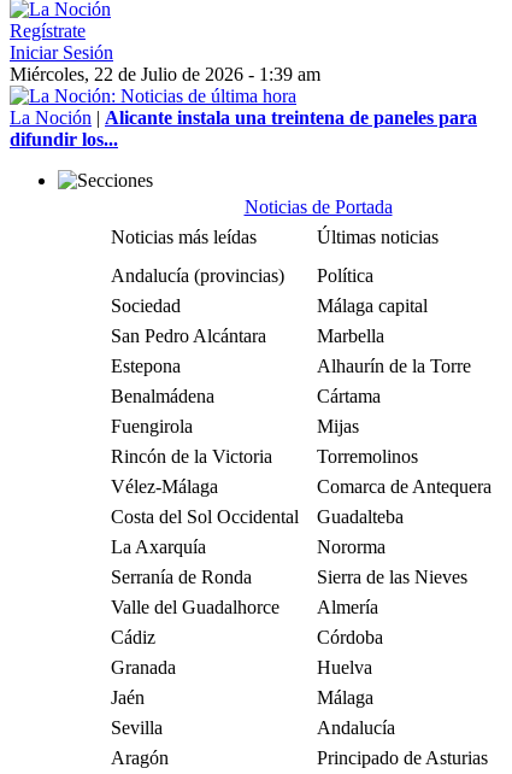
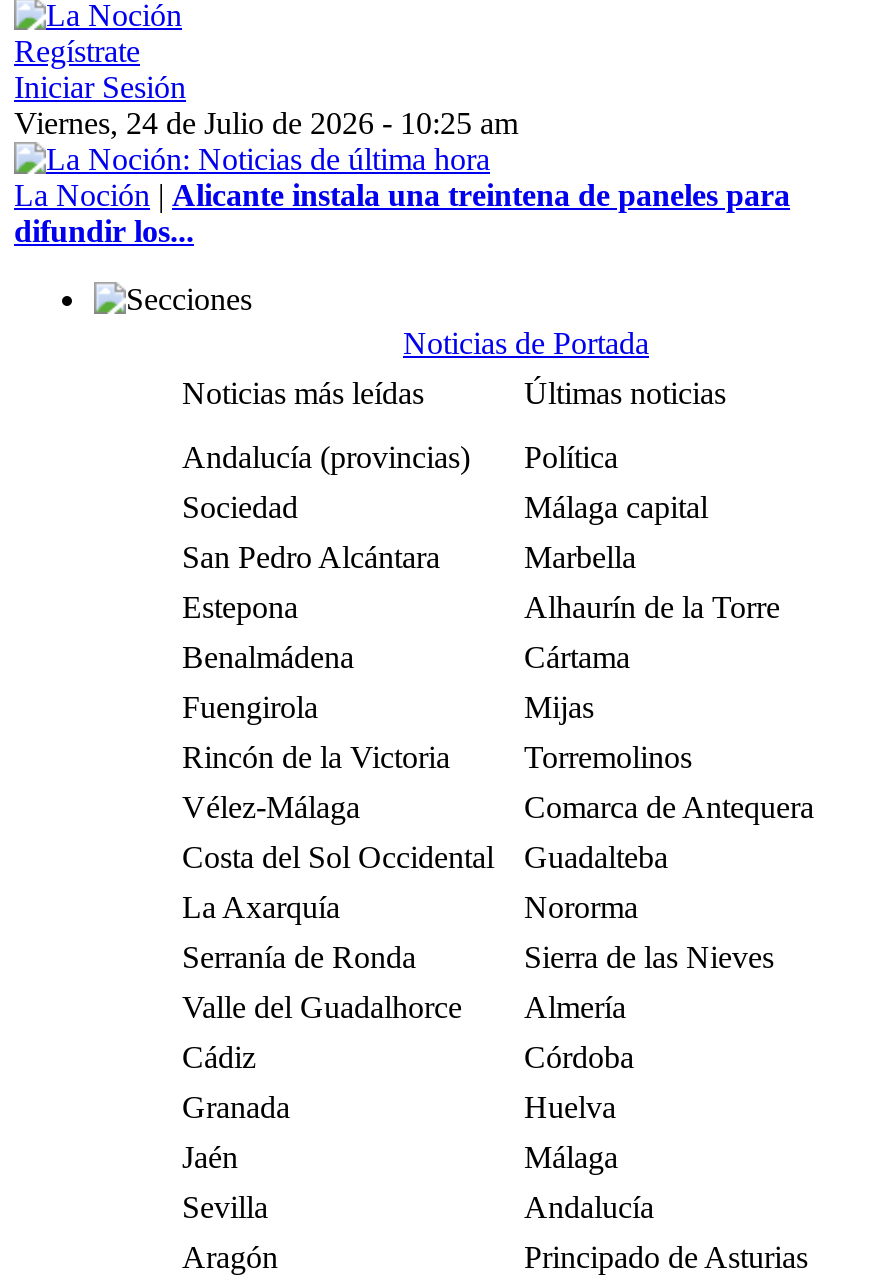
[10,64,320,84] Miércoles, 22 de Julio de 2026 - 1:39 am -> [14,106,518,140] Viernes, 24 de Julio de 2026 - 10:25 am

